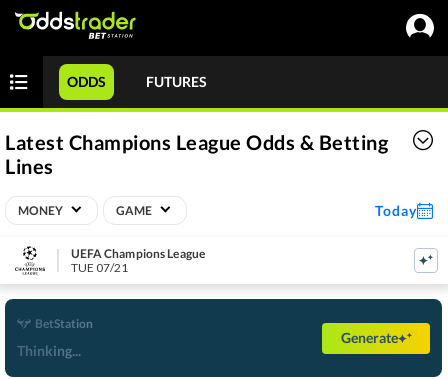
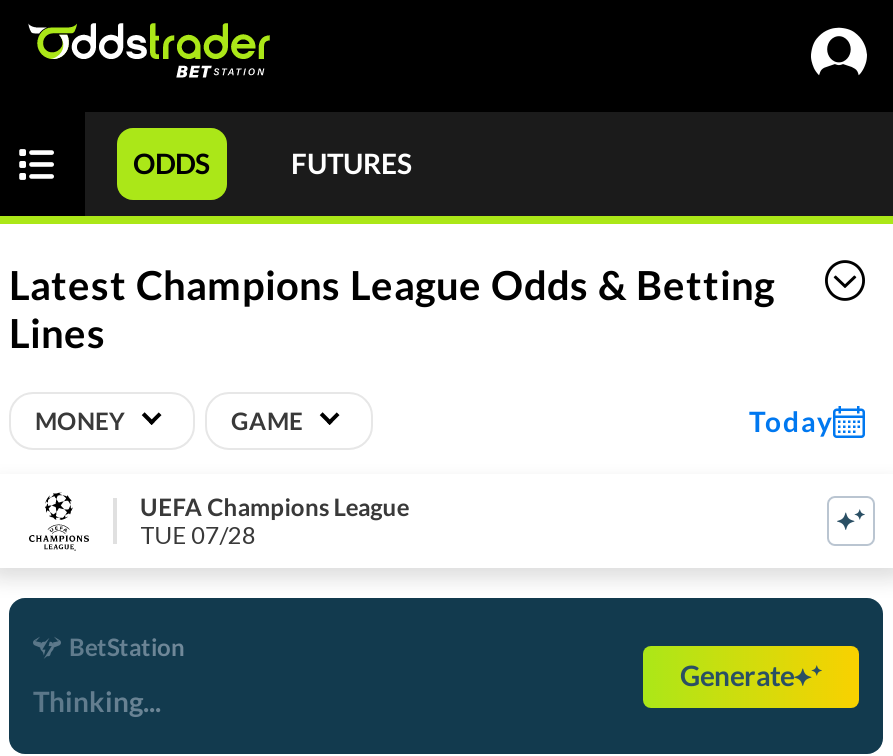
[70,259,129,274] TUE 07/21 -> [140,519,256,549] TUE 07/28

